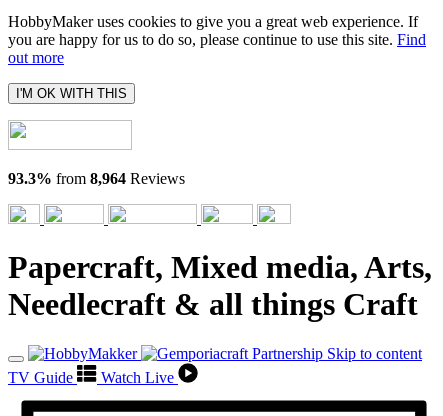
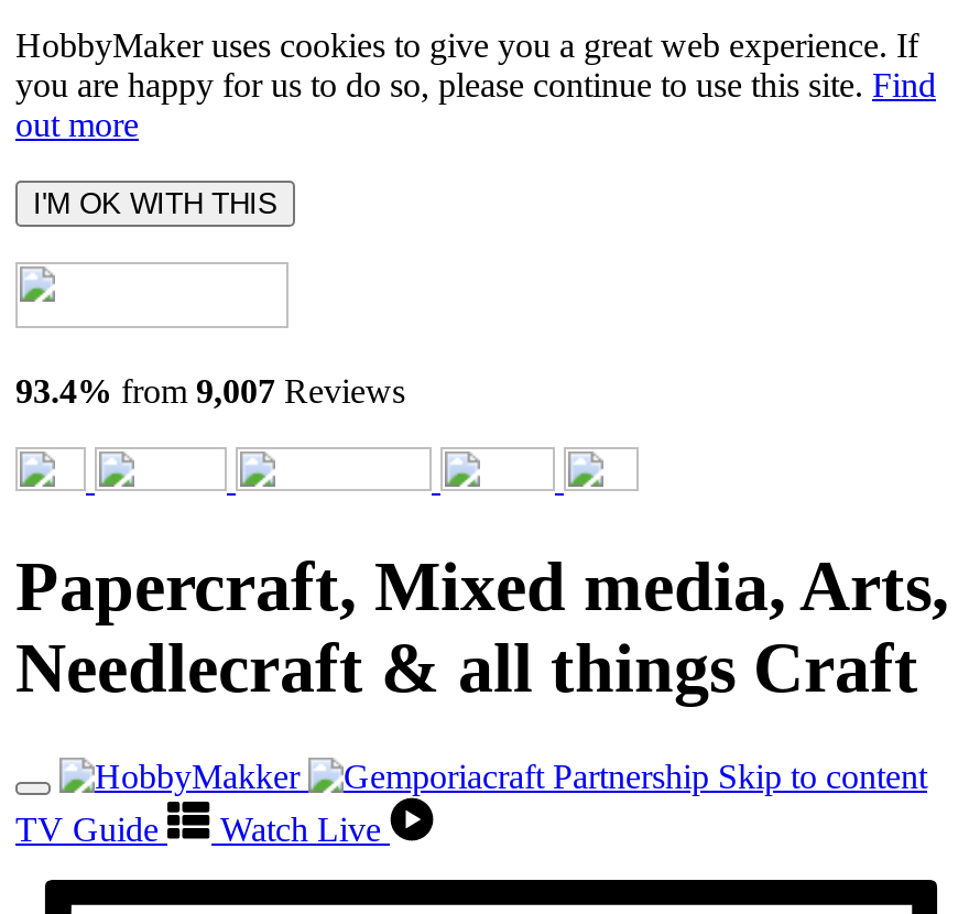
[8,170,185,187] 93.3% from 8,964 Reviews -> [15,372,405,410] 93.4% from 9,007 Reviews

